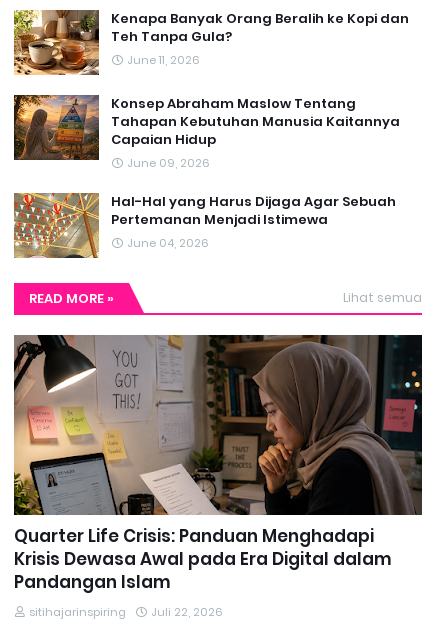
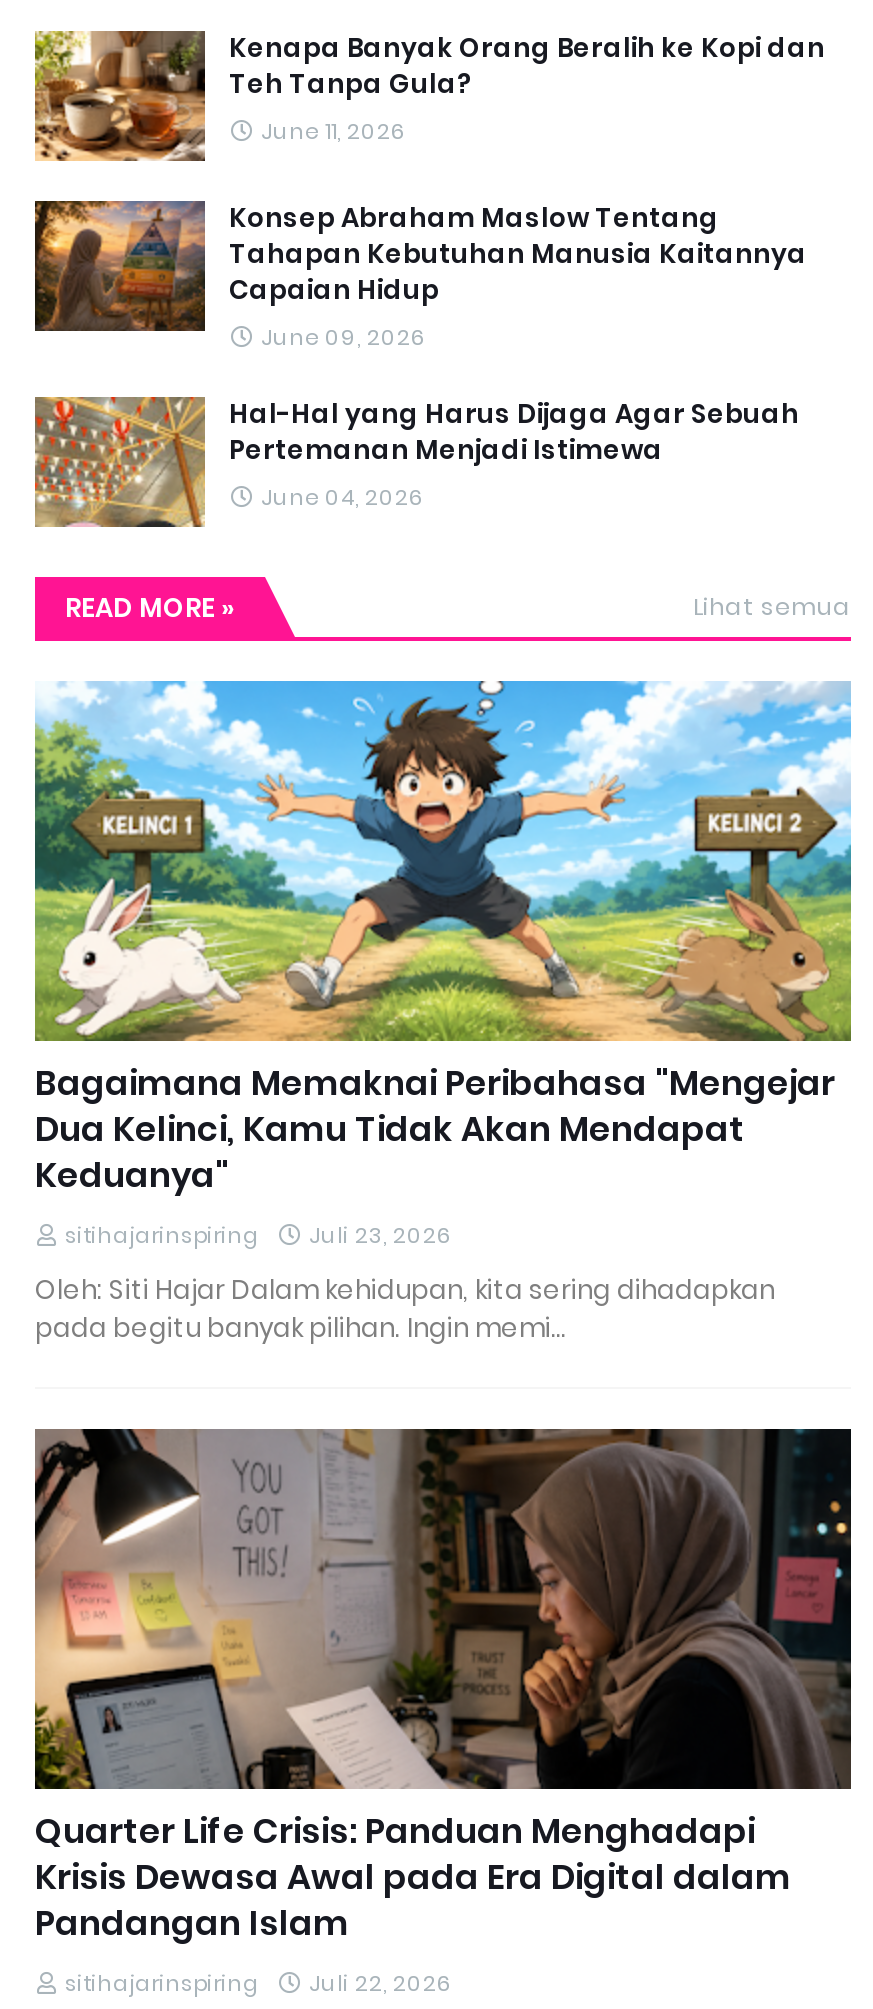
none -> [33,679,853,1348] [image] | Bagaimana Memaknai Peribahasa "Mengejar | Dua Kelinci, Kamu Tidak Akan Mendapat | Keduanya" | sitihajarinspiring | Juli 23, 2026 | Oleh: Siti Hajar Dalam kehidupan, kita sering dihadapkan | pada begitu banyak pilihan. Ingin memi…

